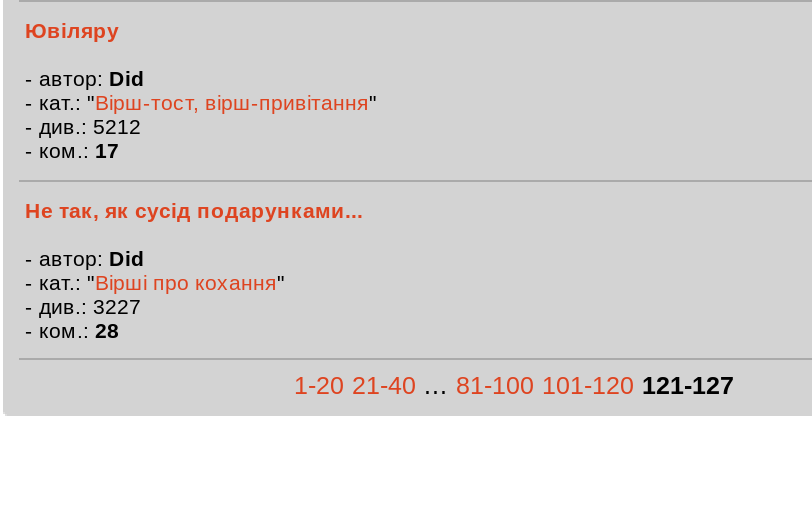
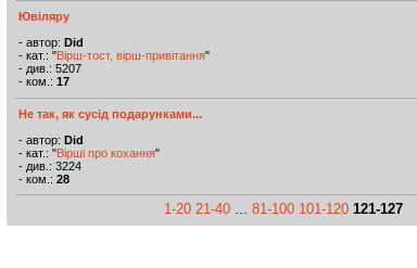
[25,114,141,138] - див.: 5212 -> [18,62,81,75] - див.: 5207
[25,294,141,318] - див.: 3227 -> [18,159,81,172] - див.: 3224

